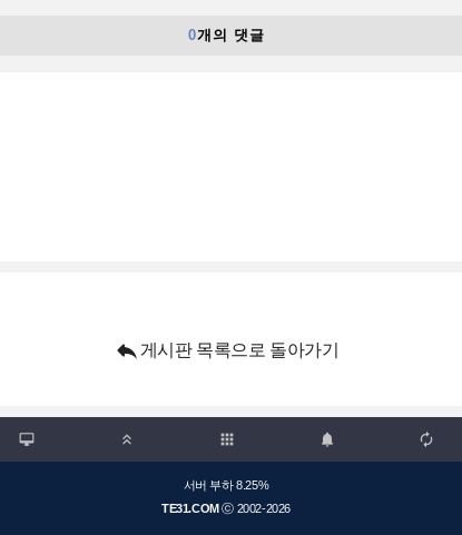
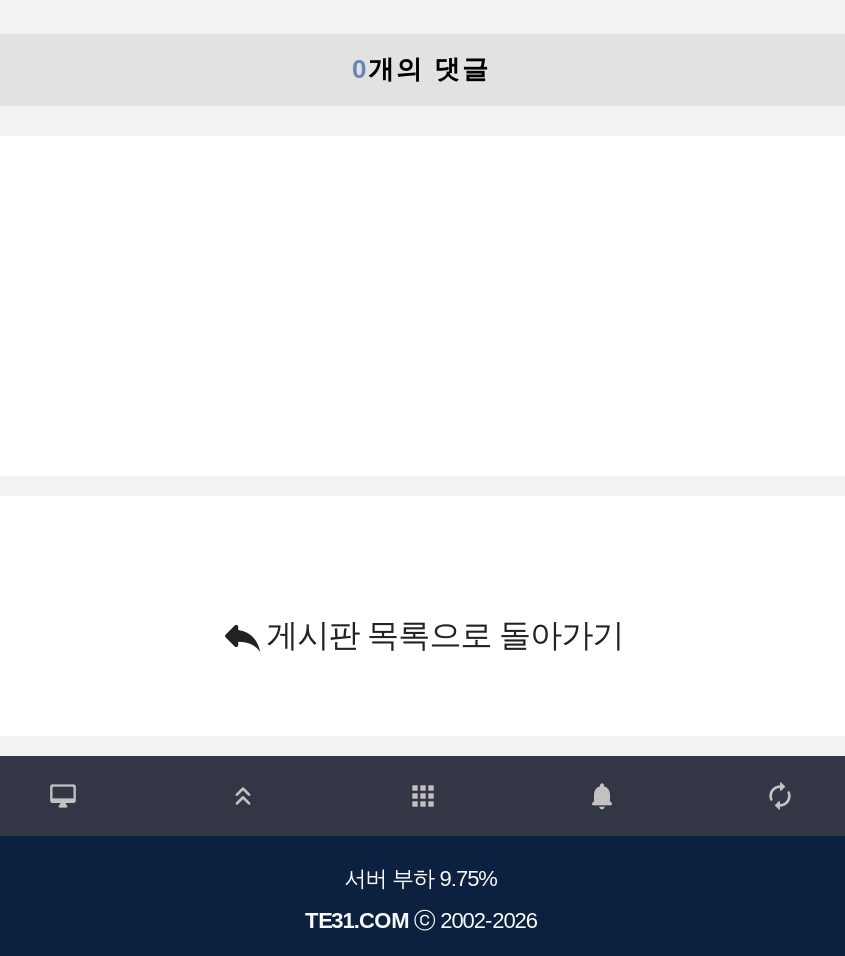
[183,478,269,492] 서버 부하 8.25% -> [344,866,498,890] 서버 부하 9.75%

